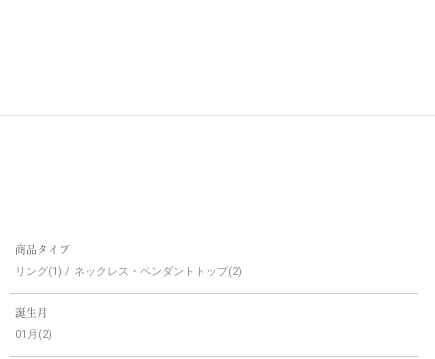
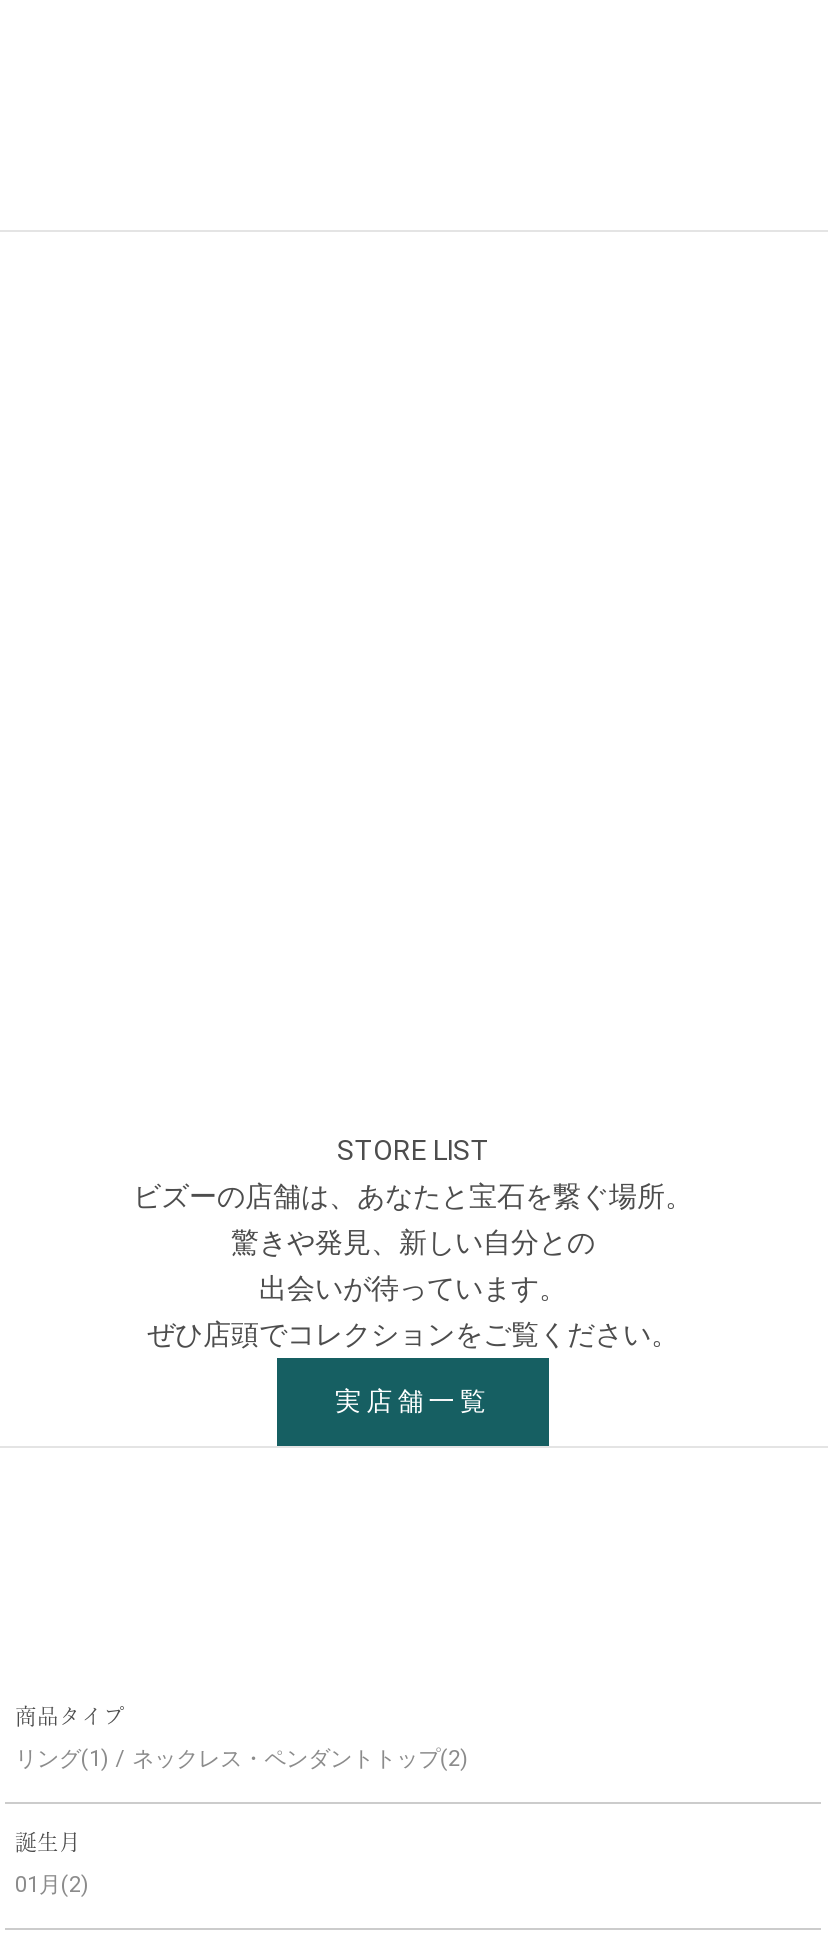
none -> [133,1134,693,1416] STORE LIST | ビズーの店舗は、あなたと宝石を繋ぐ場所。 | 驚きや発見、新しい自分との | 出会いが待っています。 | ぜひ店頭でコレクションをご覧ください。 | 実店舗一覧

